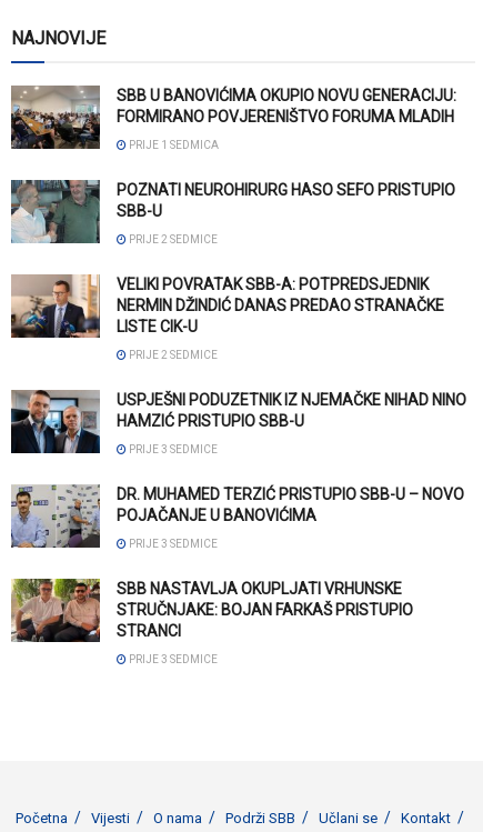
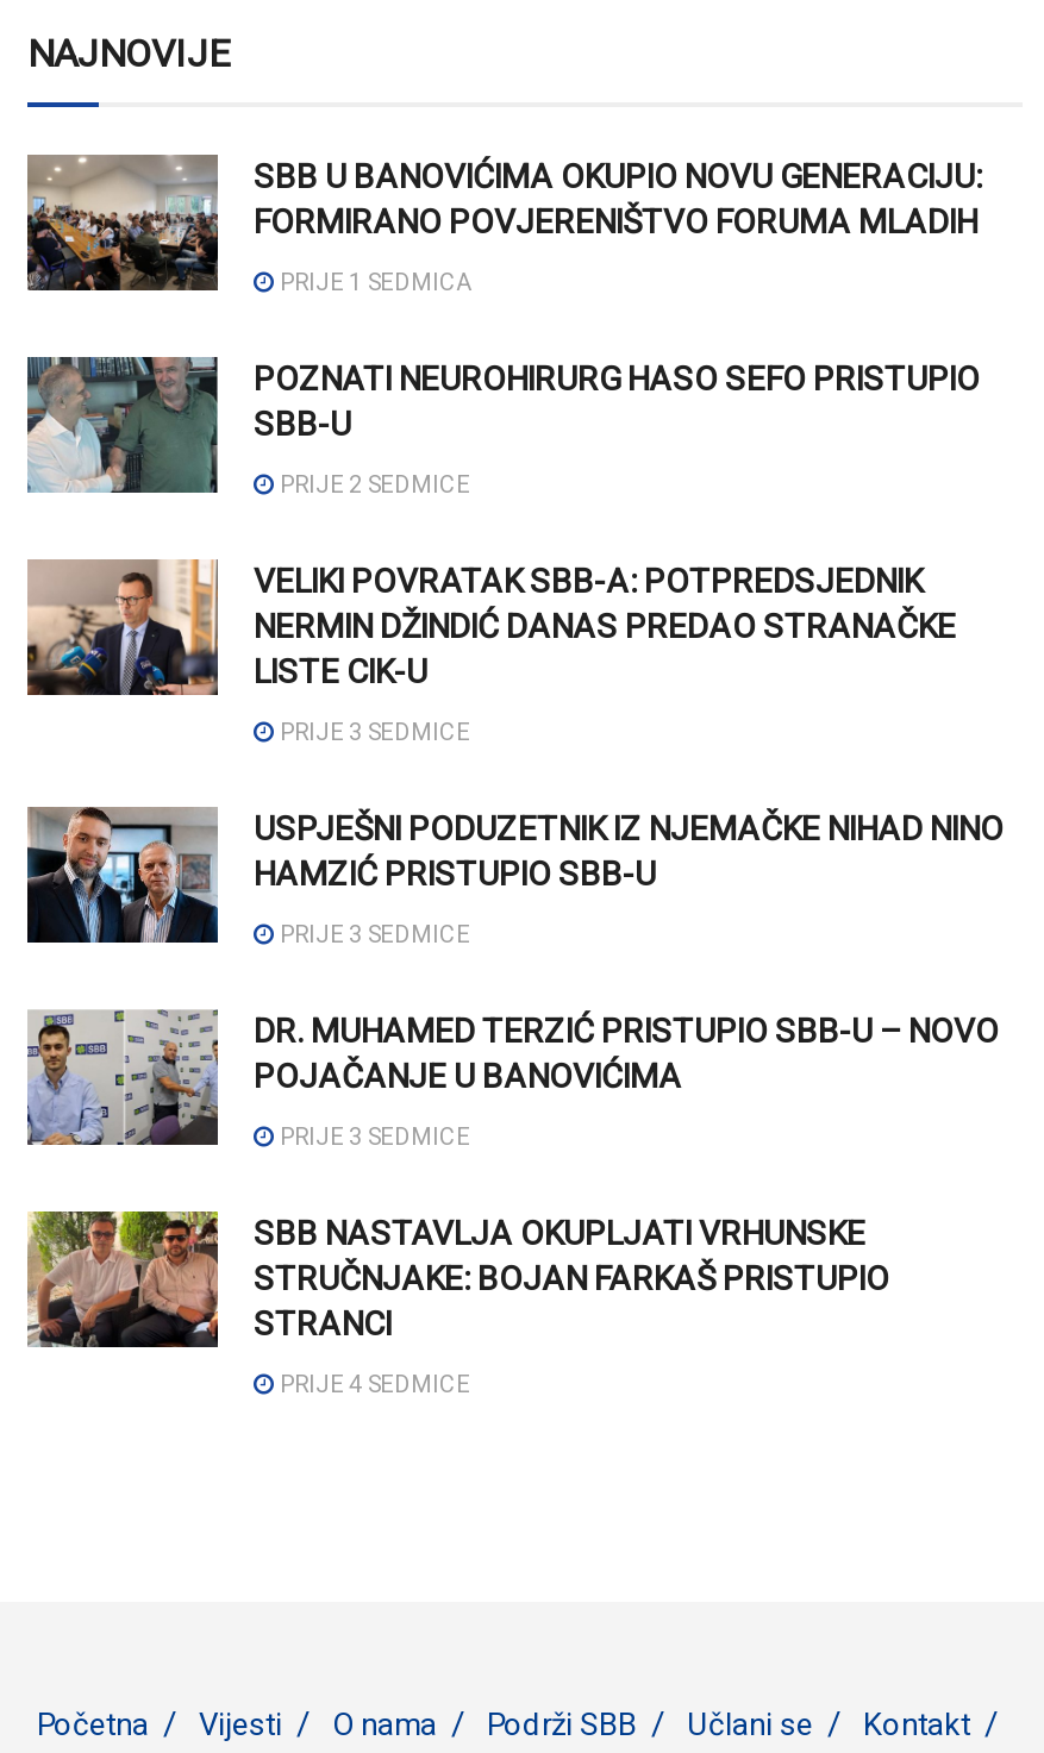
[127,349,218,361] PRIJE 2 SEDMICE -> [275,718,470,745] PRIJE 3 SEDMICE
[127,653,218,665] PRIJE 3 SEDMICE -> [275,1371,470,1397] PRIJE 4 SEDMICE

